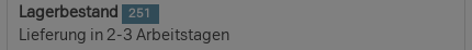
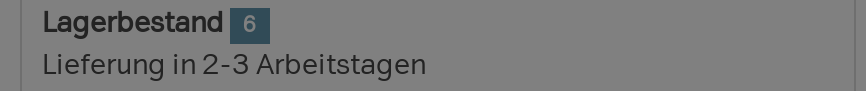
[19,3,152,22] Lagerbestand 251 -> [42,6,257,40] Lagerbestand 6

